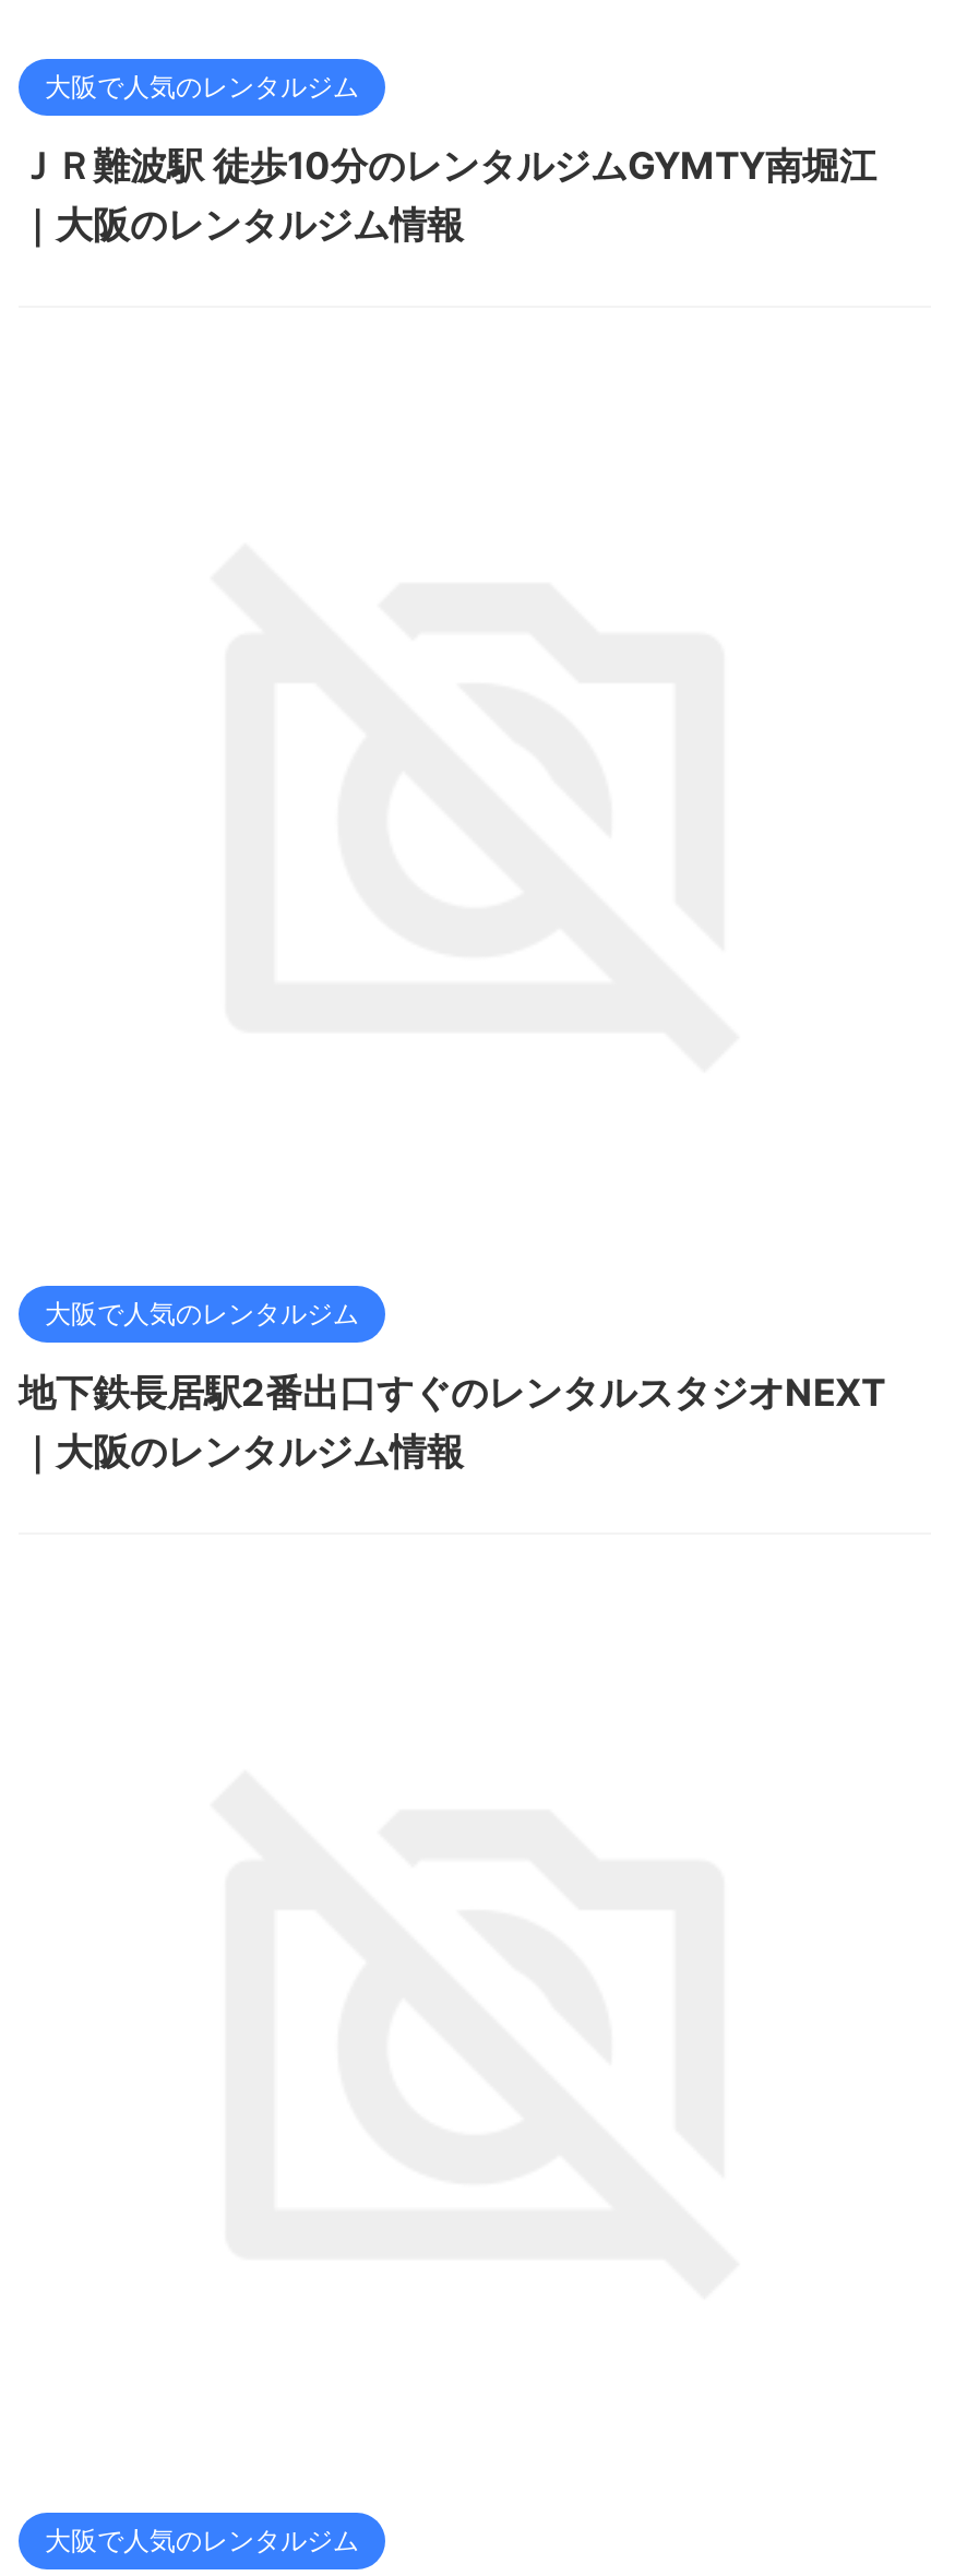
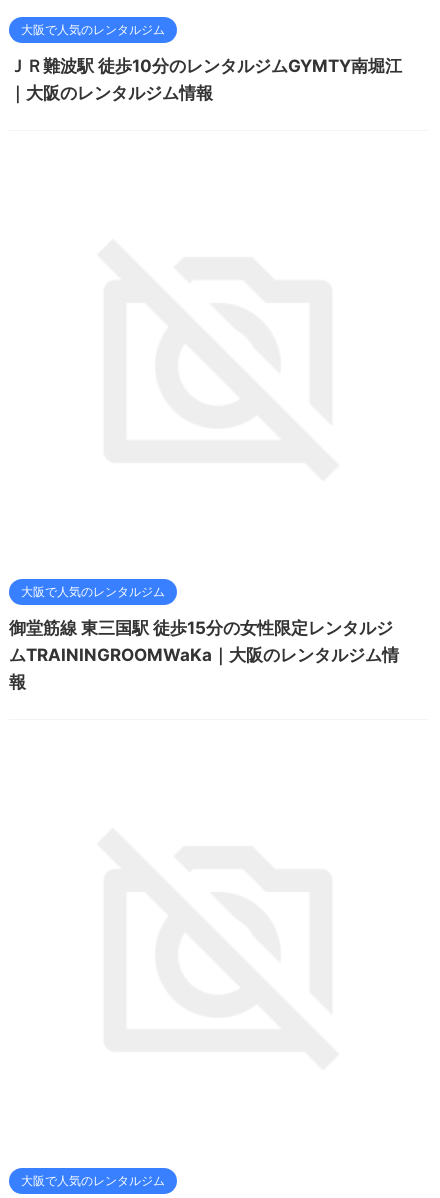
[19,1371,885,1474] 地下鉄長居駅2番出口すぐのレンタルスタジオNEXT | ｜大阪のレンタルジム情報 -> [9,618,399,692] 御堂筋線 東三国駅 徒歩15分の女性限定レンタルジ | ムTRAININGROOMWaKa｜大阪のレンタルジム情 | 報

